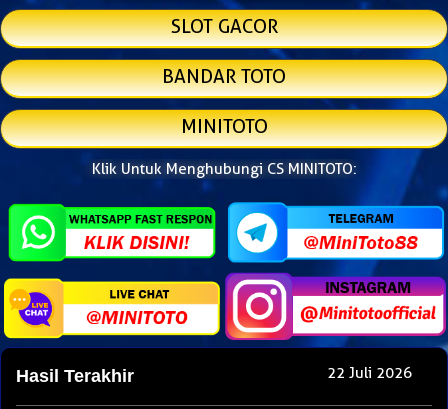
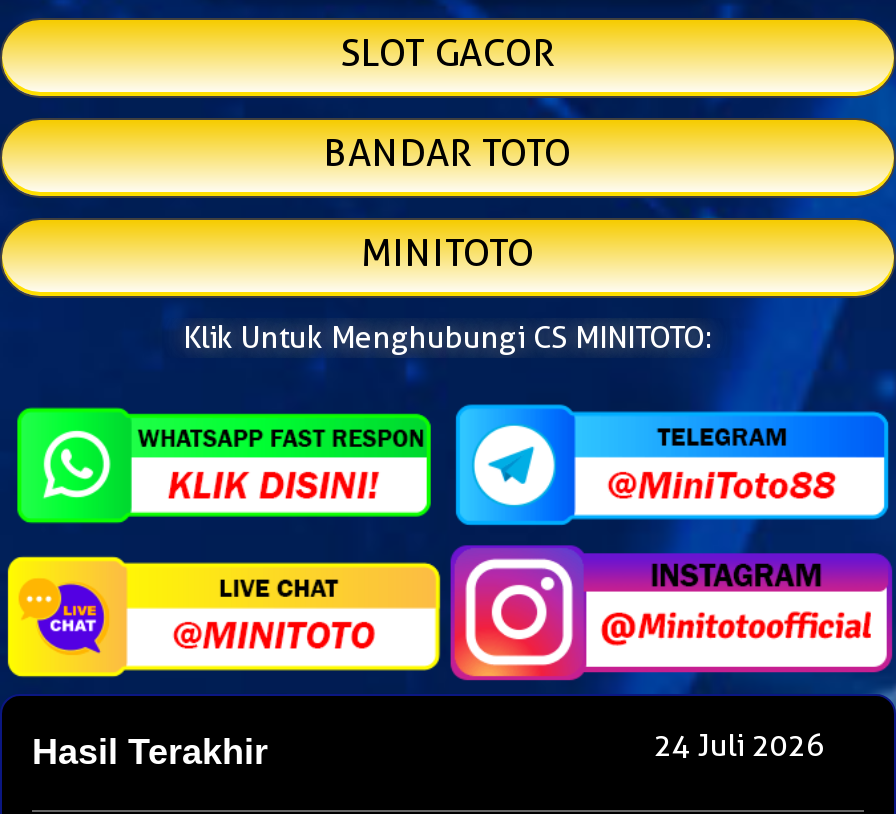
[327,364,412,382] 22 Juli 2026 -> [654,729,824,765] 24 Juli 2026

